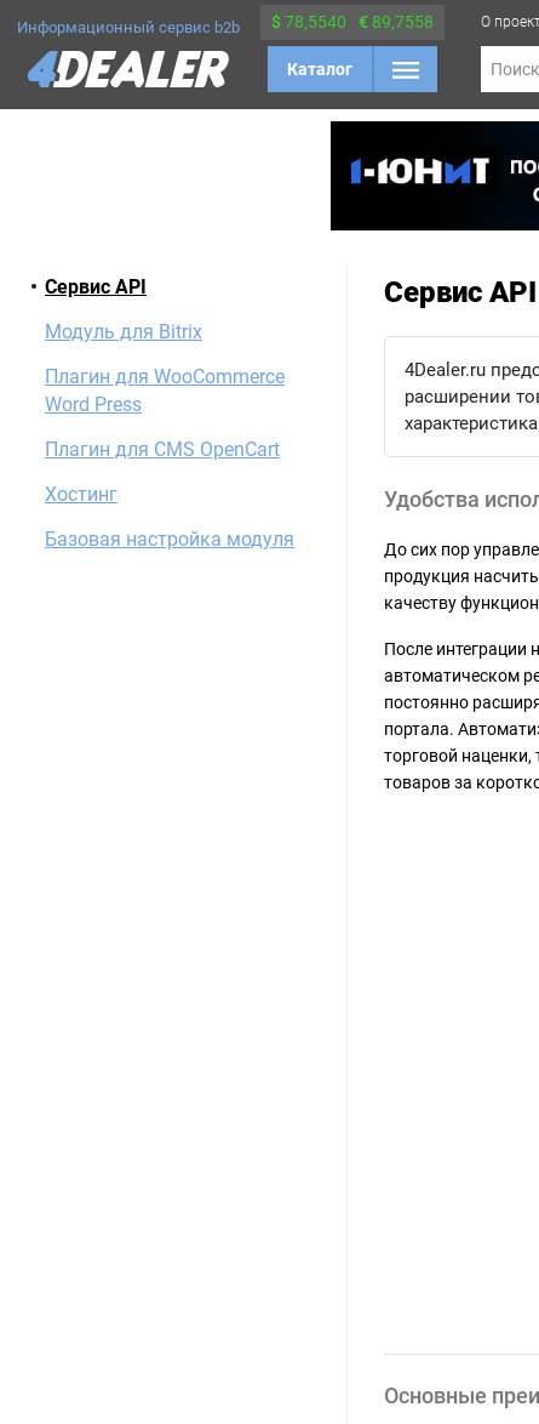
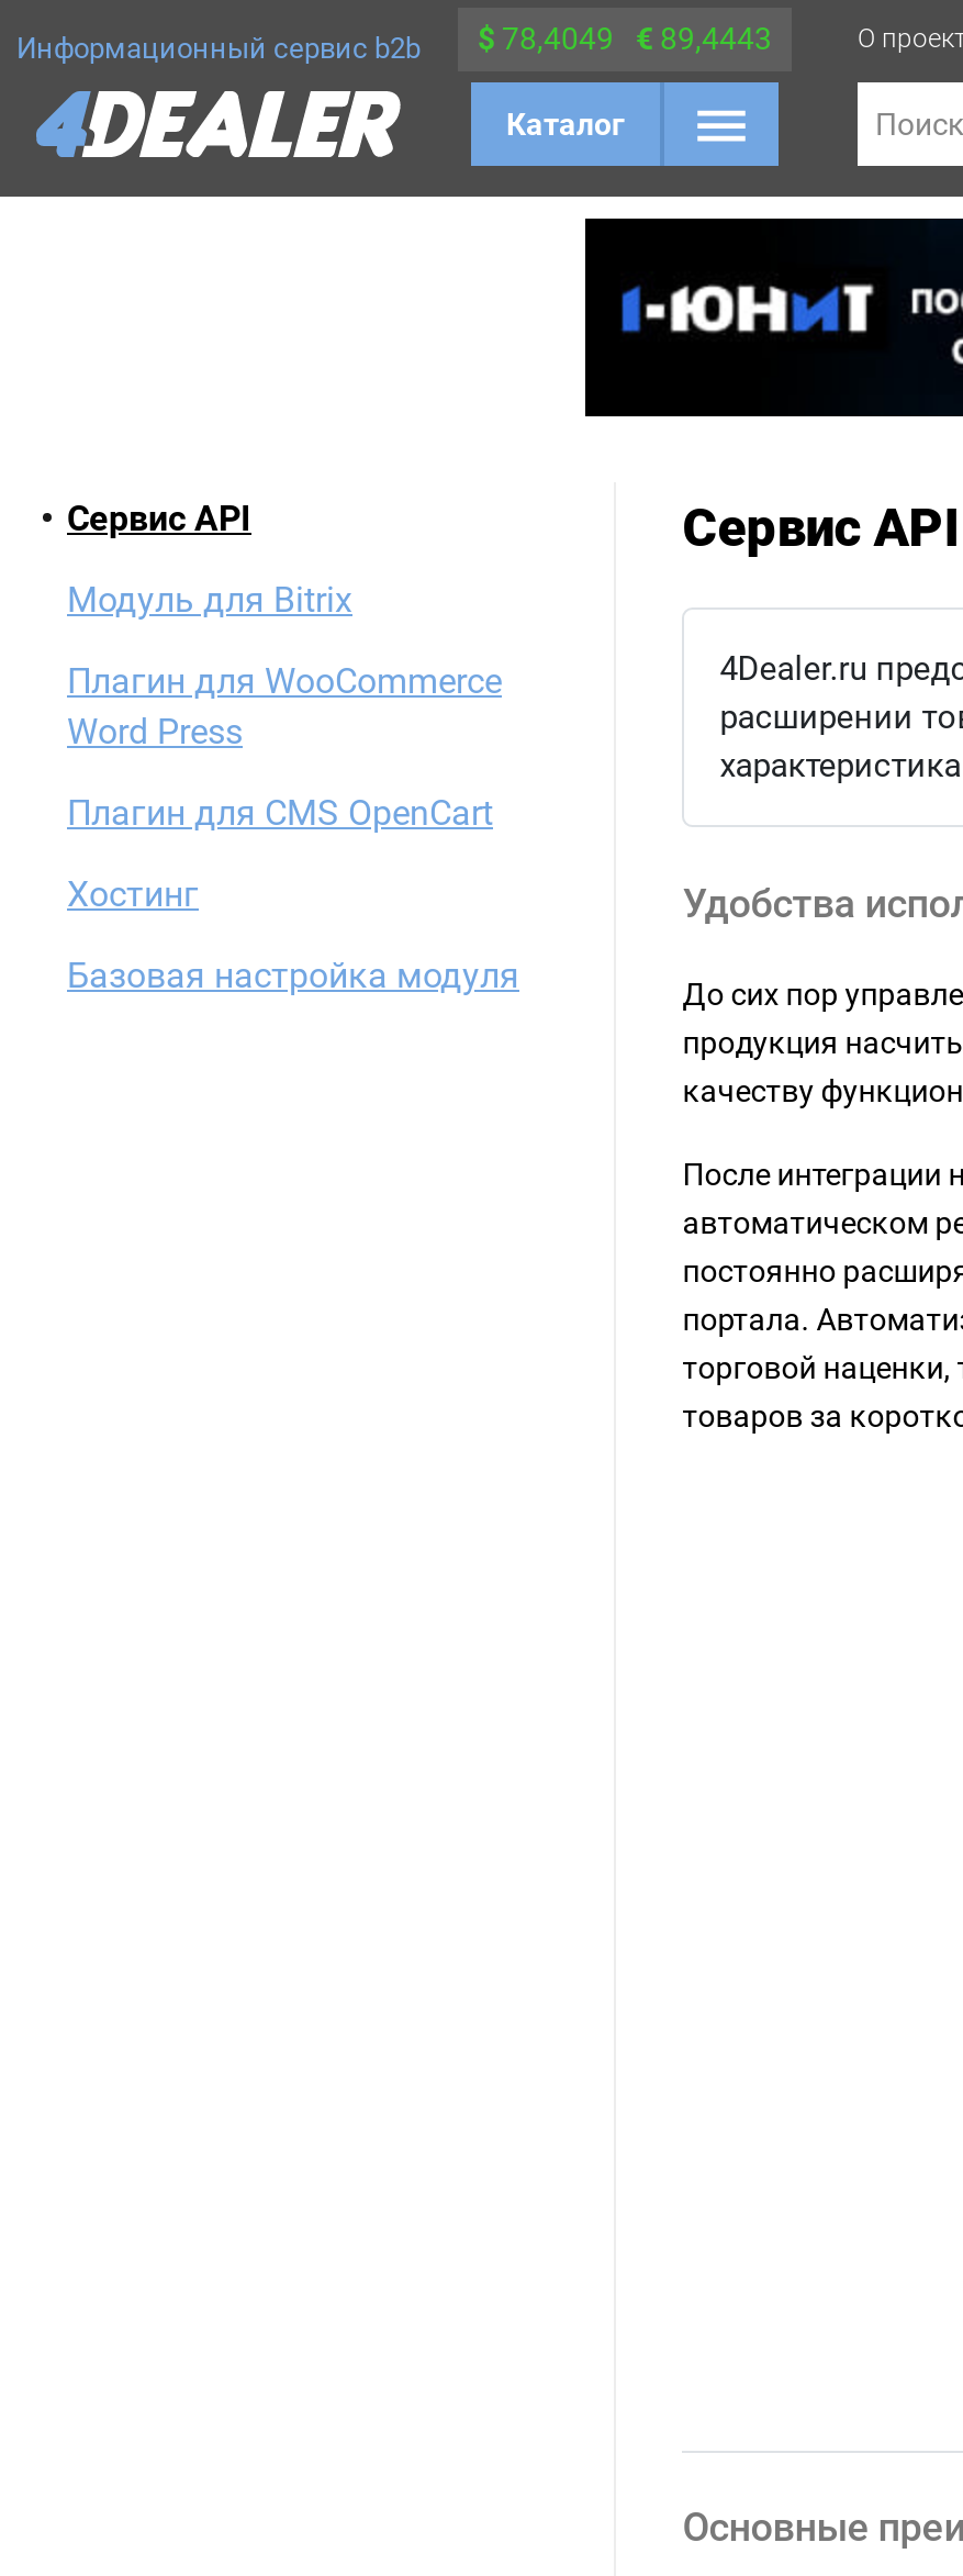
[271,12,346,32] $78,5540 -> [478,21,614,56] $78,4049
[359,12,434,32] €89,7558 -> [636,21,772,56] €89,4443

